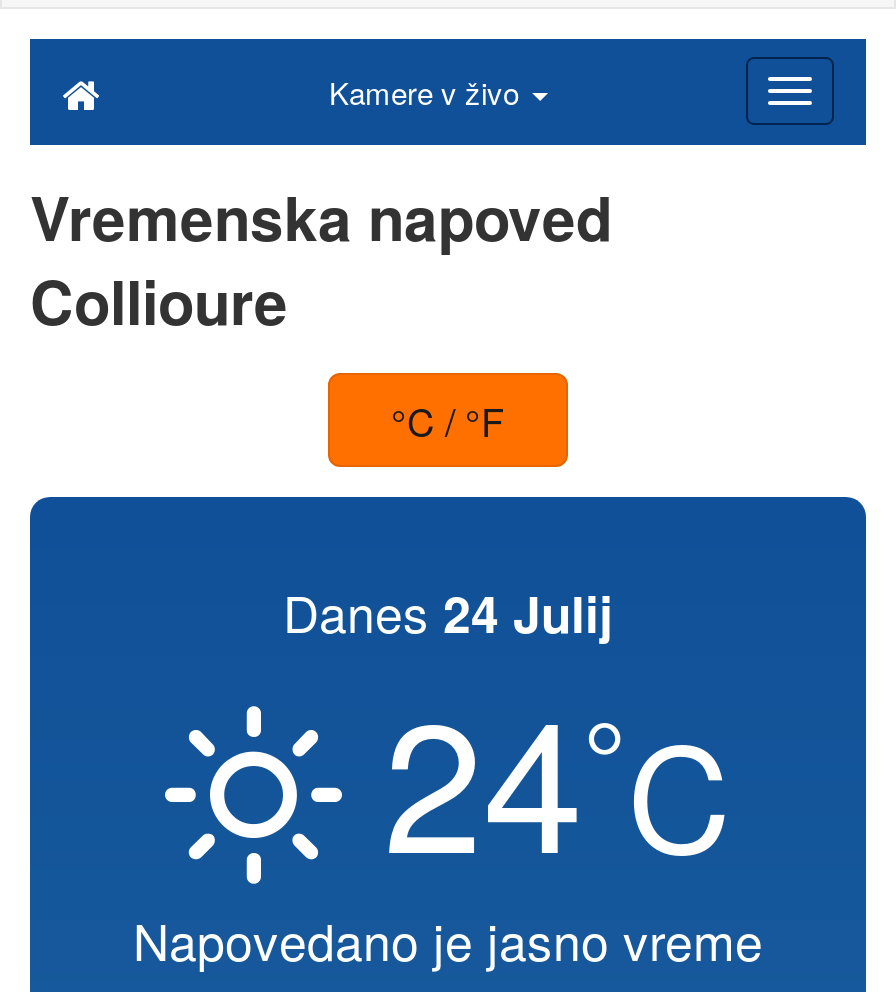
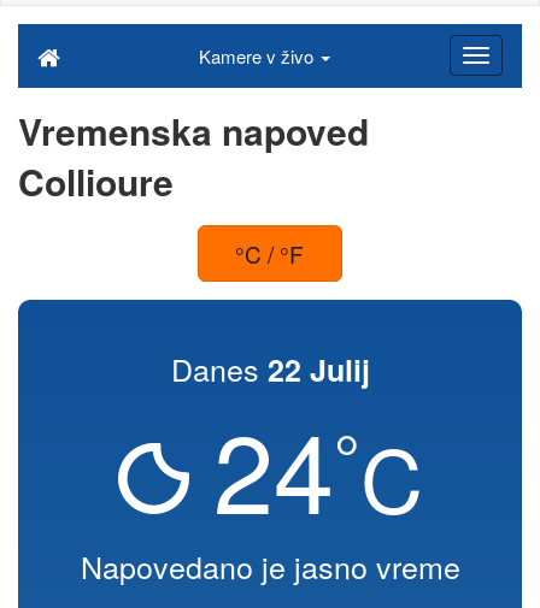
[283,575,613,649] Danes 24 Julij -> [171,347,369,391] Danes 22 Julij
[162,705,324,885] [image] -> [100,426,195,532] [image]

